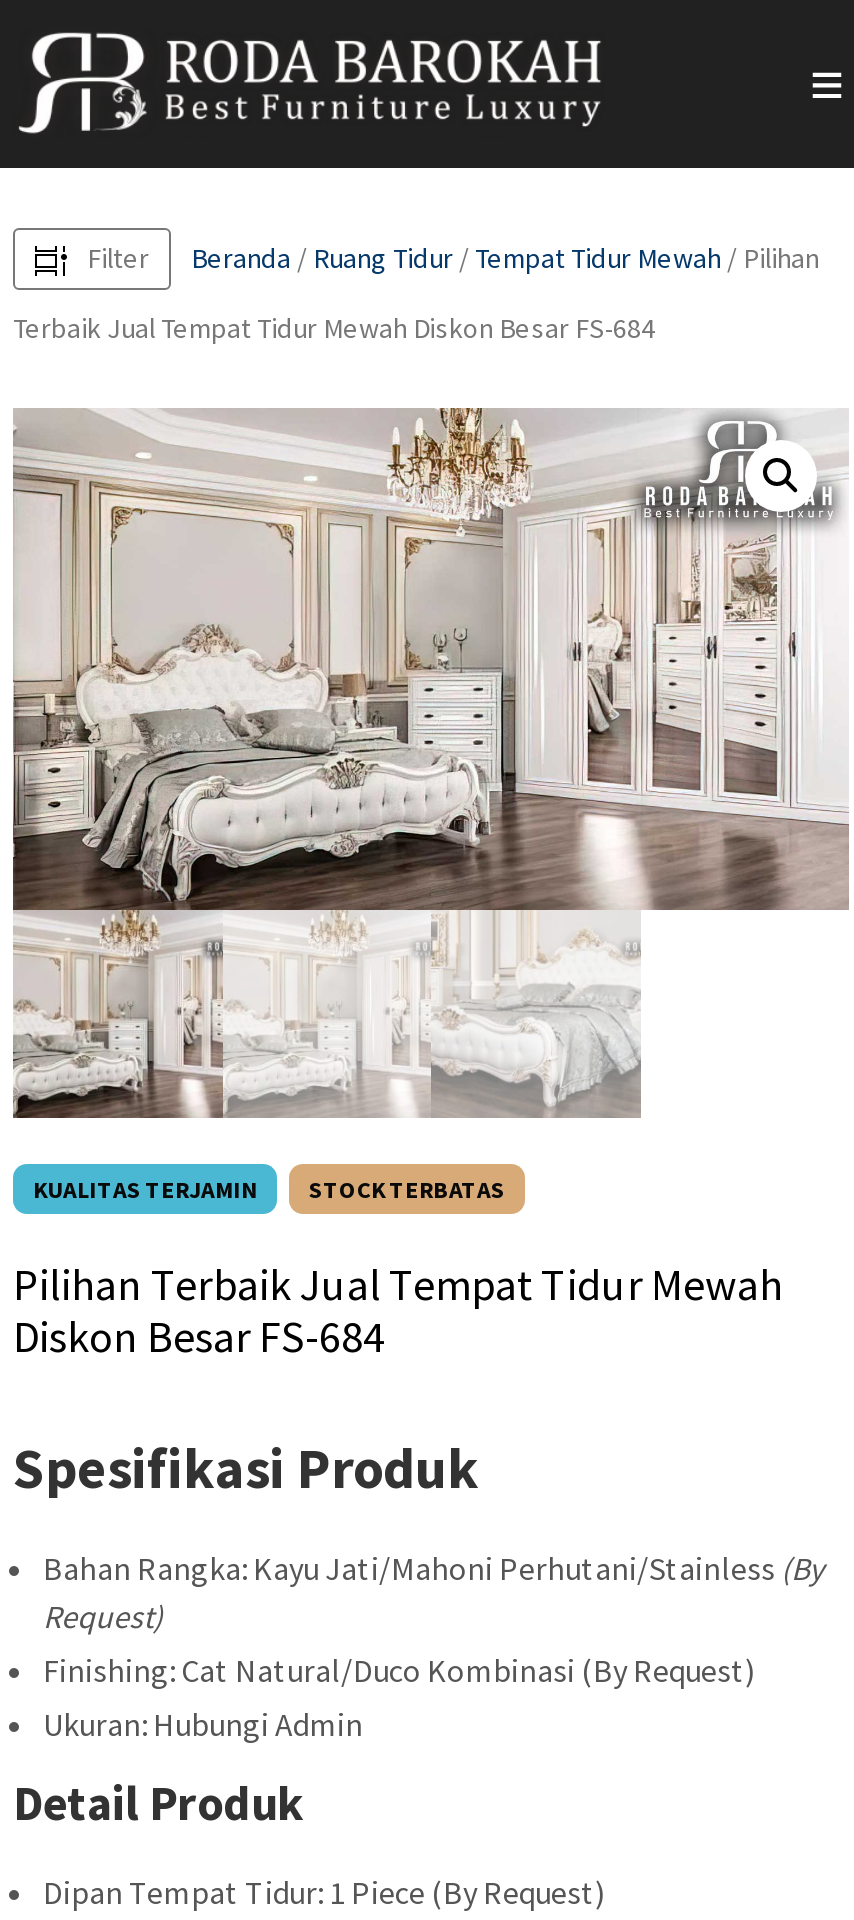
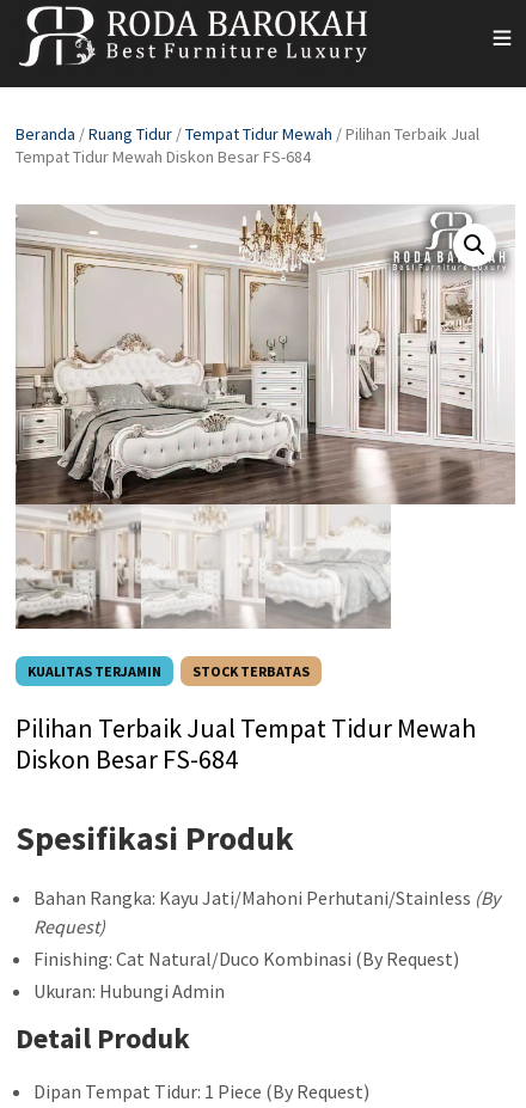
[13,240,819,346] Filter | Beranda / Ruang Tidur / Tempat Tidur Mewah / Pilihan | Terbaik Jual Tempat Tidur Mewah Diskon Besar FS-684 -> [16,123,479,167] Beranda / Ruang Tidur /Tempat Tidur Mewah / Pilihan Terbaik Jual | Tempat Tidur Mewah Diskon Besar FS-684

